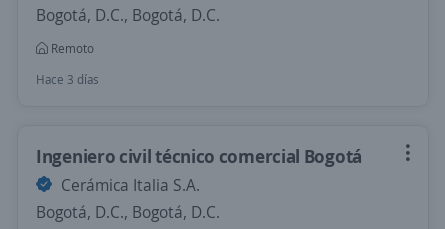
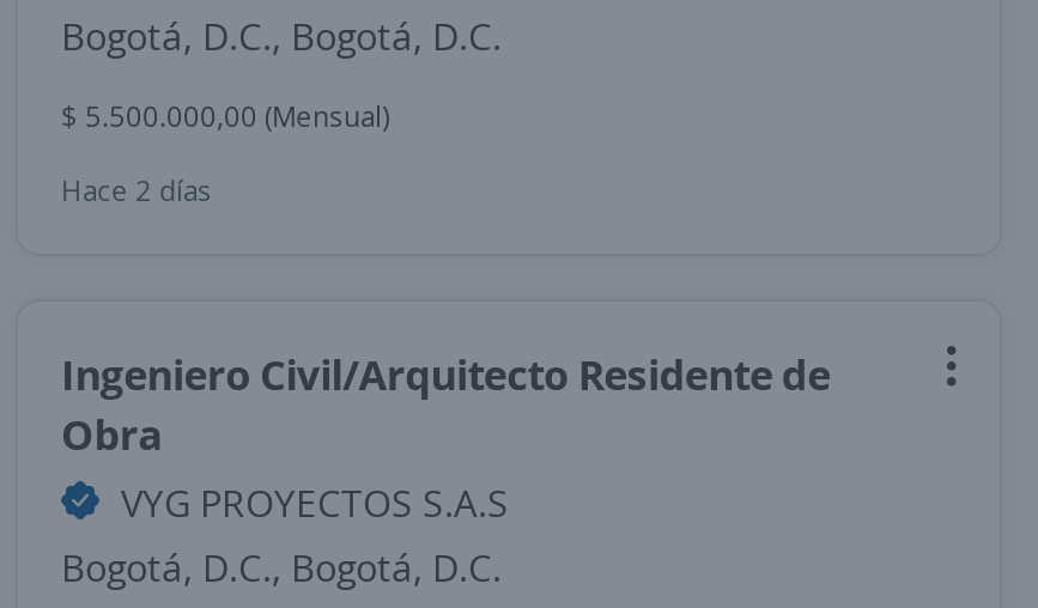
[48,40,94,57] Remoto -> [61,96,389,136] $ 5.500.000,00 (Mensual)
[36,71,99,88] Hace 3 días -> [61,170,212,211] Hace 2 días
[36,144,362,196] Ingeniero civil técnico comercial Bogotá | Cerámica Italia S.A. -> [61,345,830,529] Ingeniero Civil/Arquitecto Residente de | Obra | VYG PROYECTOS S.A.S

